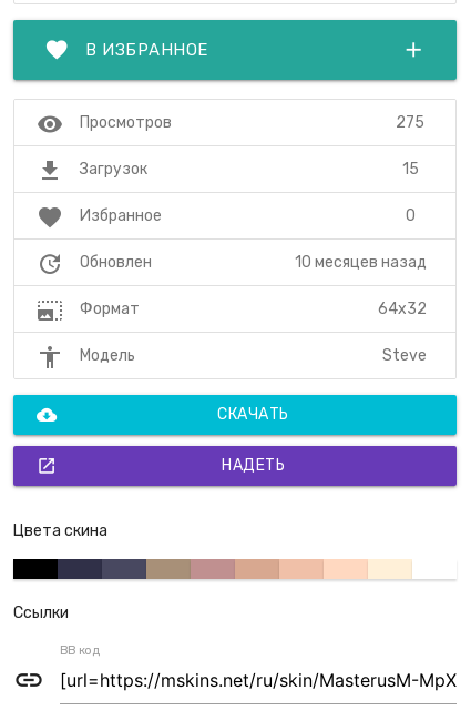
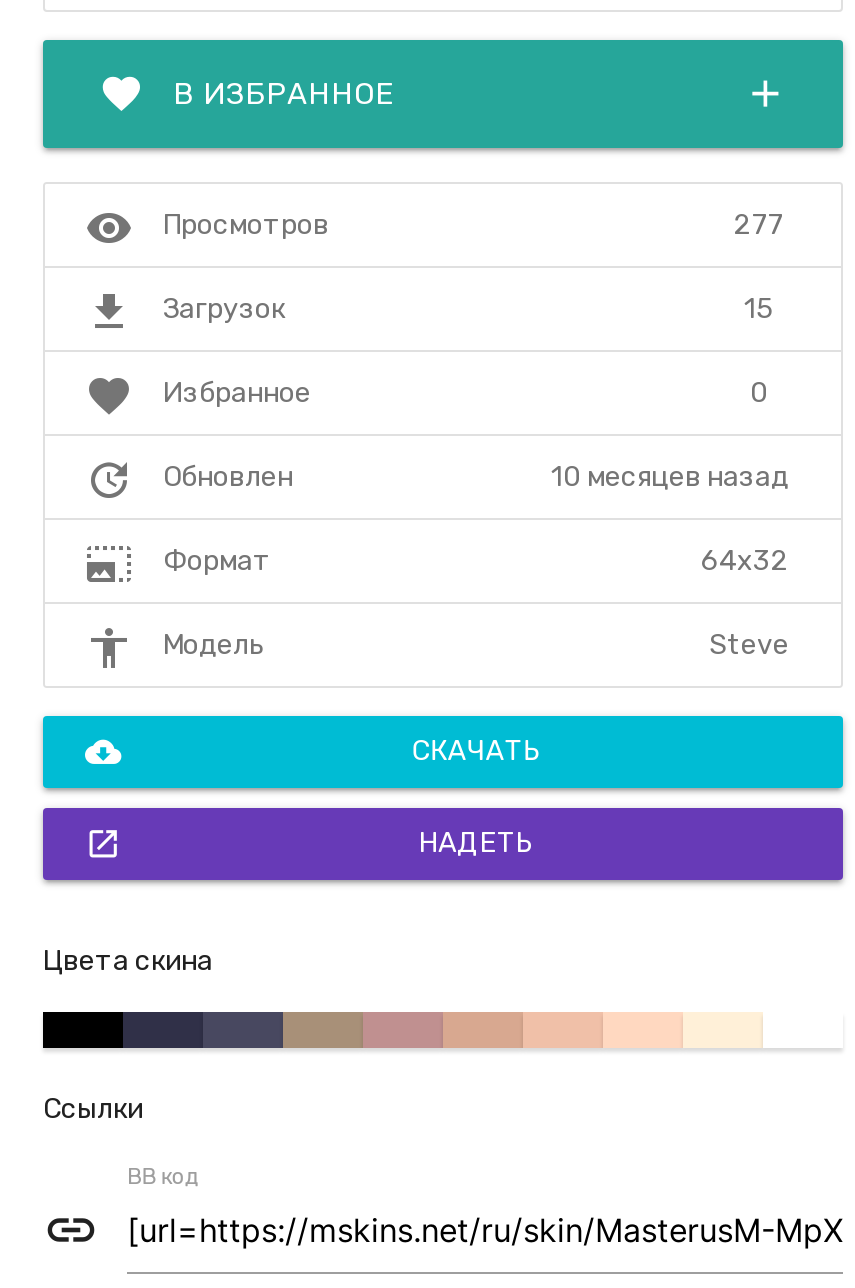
[396,113,424,131] 275 -> [734,207,784,241] 277

